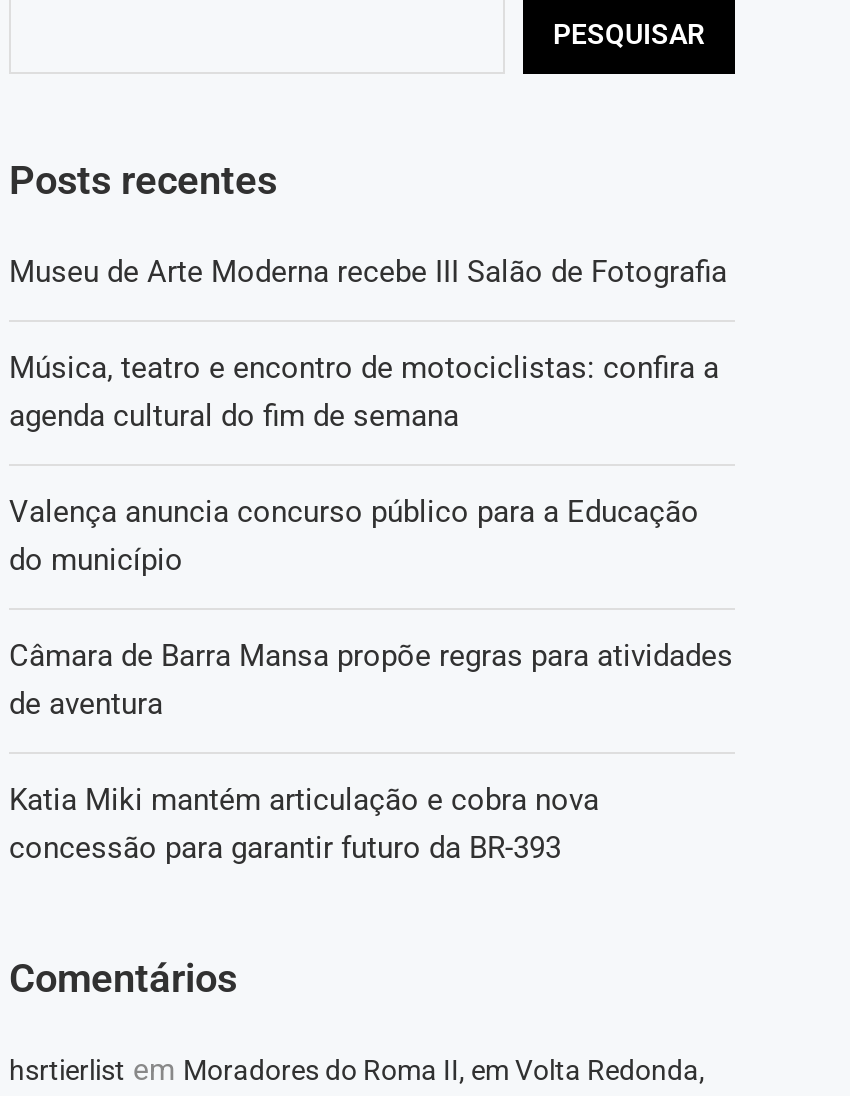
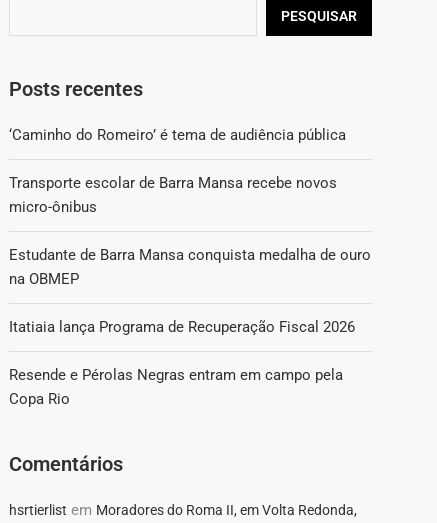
[9,254,727,290] Museu de Arte Moderna recebe III Salão de Fotografia -> [9,126,346,144] ‘Caminho do Romeiro’ é tema de audiência pública
[9,350,719,434] Música, teatro e encontro de motociclistas: confira a | agenda cultural do fim de semana -> [9,174,337,216] Transporte escolar de Barra Mansa recebe novos | micro-ônibus
[9,494,699,578] Valença anuncia concurso público para a Educação | do município -> [9,246,371,288] Estudante de Barra Mansa conquista medalha de ouro | na OBMEP
[9,638,733,722] Câmara de Barra Mansa propõe regras para atividades | de aventura -> [9,318,355,336] Itatiaia lança Programa de Recuperação Fiscal 2026
[9,782,599,866] Katia Miki mantém articulação e cobra nova | concessão para garantir futuro da BR-393 -> [9,366,343,408] Resende e Pérolas Negras entram em campo pela | Copa Rio

